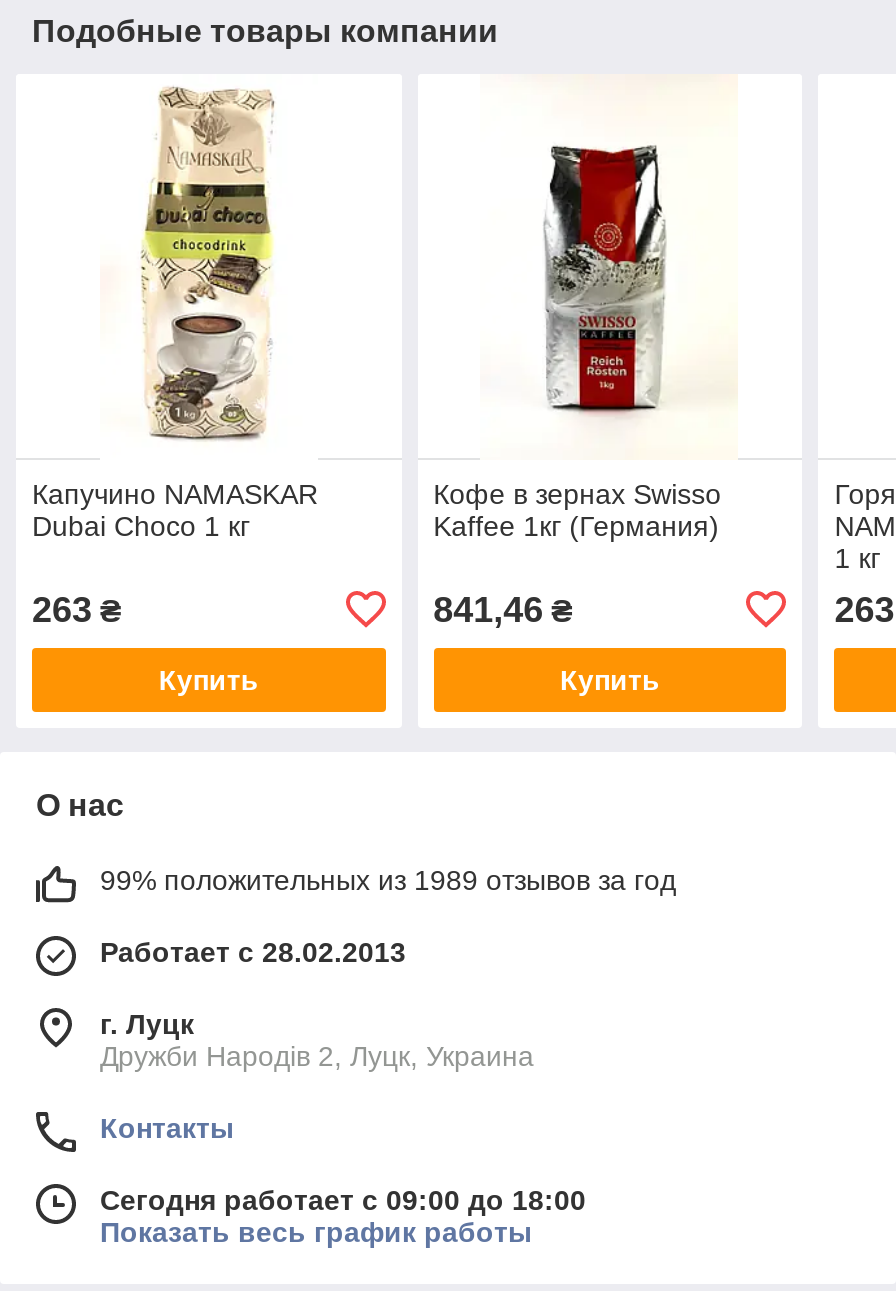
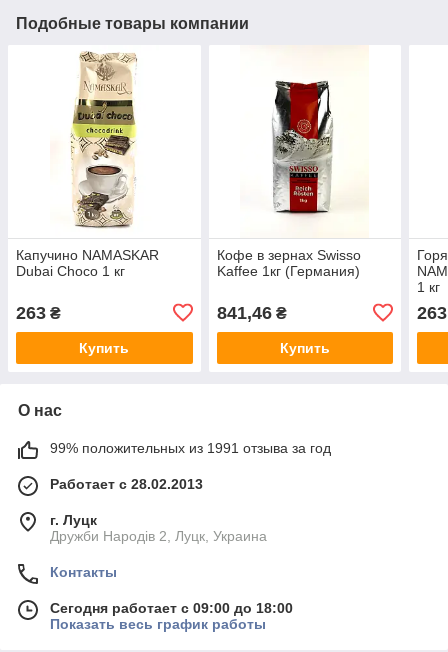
[100,864,676,896] 99% положительных из 1989 отзывов за год -> [50,440,331,456] 99% положительных из 1991 отзыва за год

